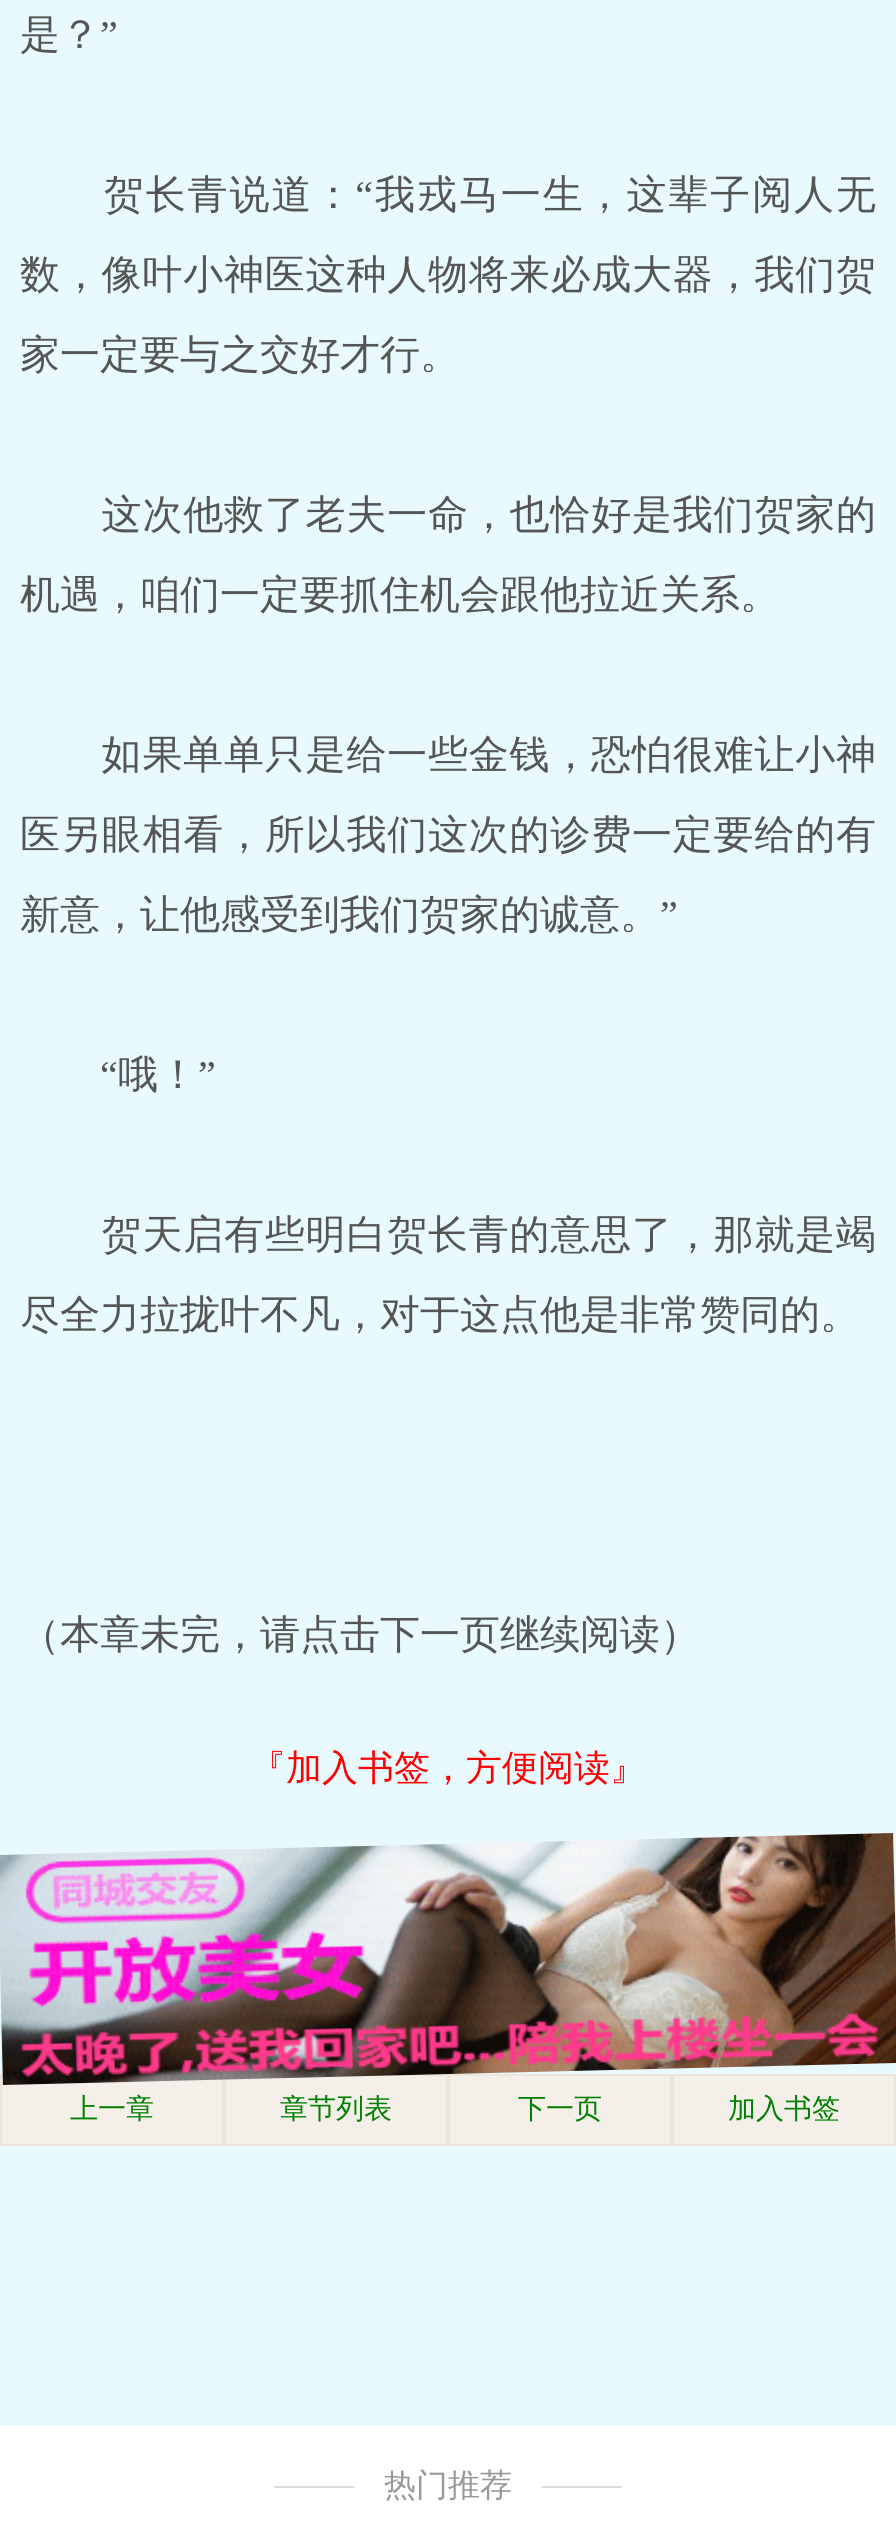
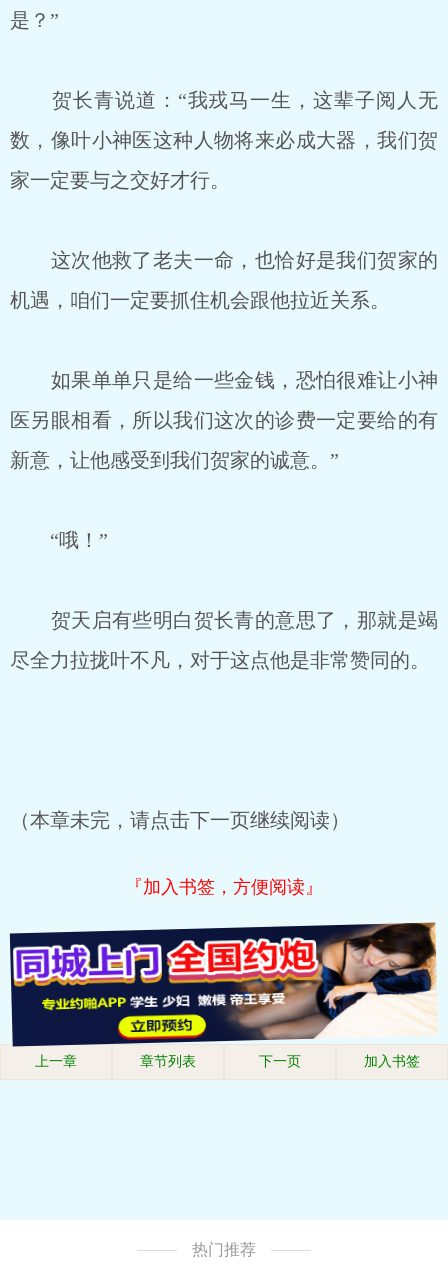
[6,1830,890,2088] [image] -> [3,922,445,1046] [image]

